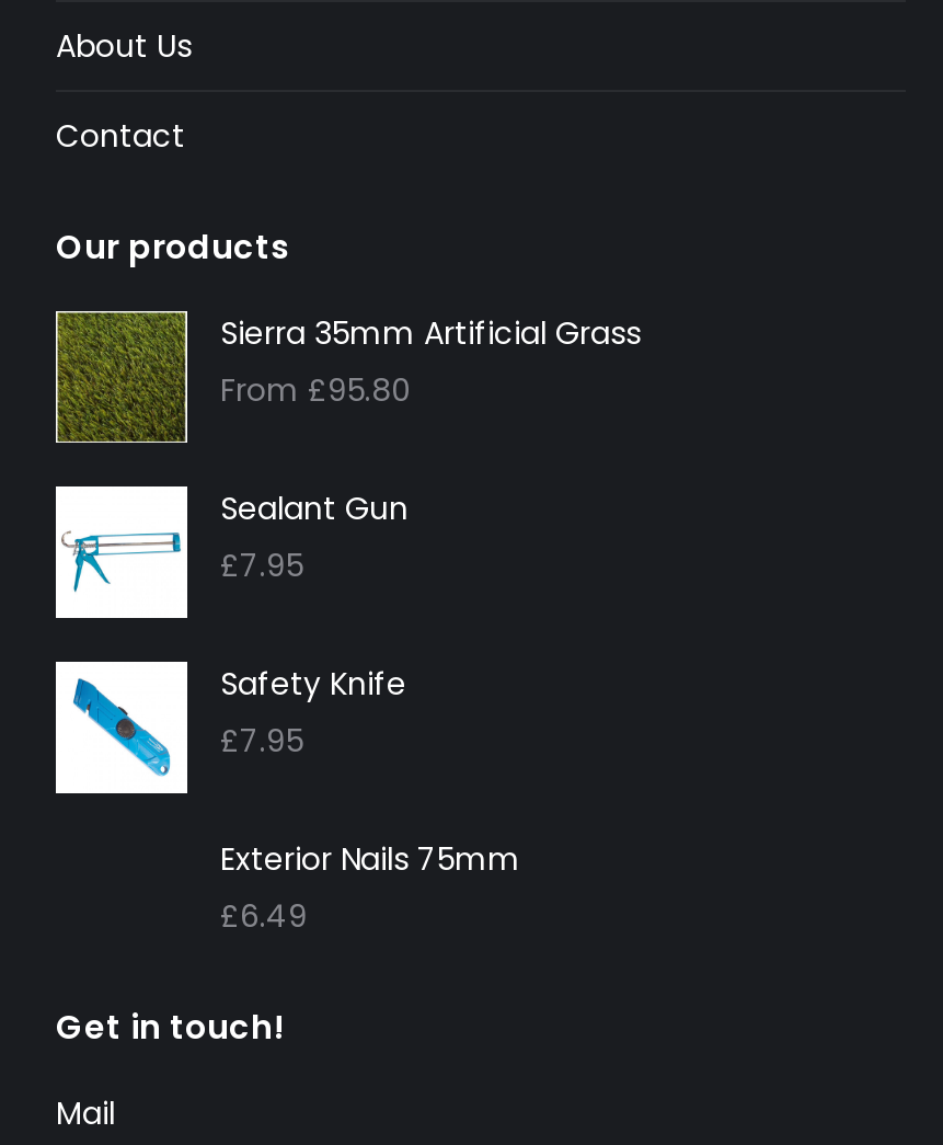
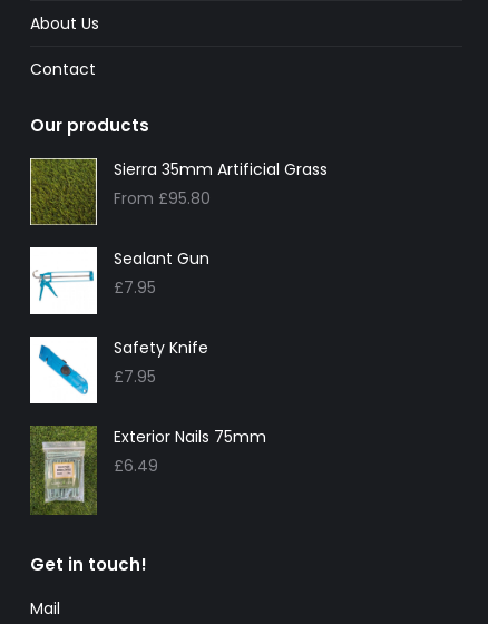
none -> [30,425,97,515] [image]

